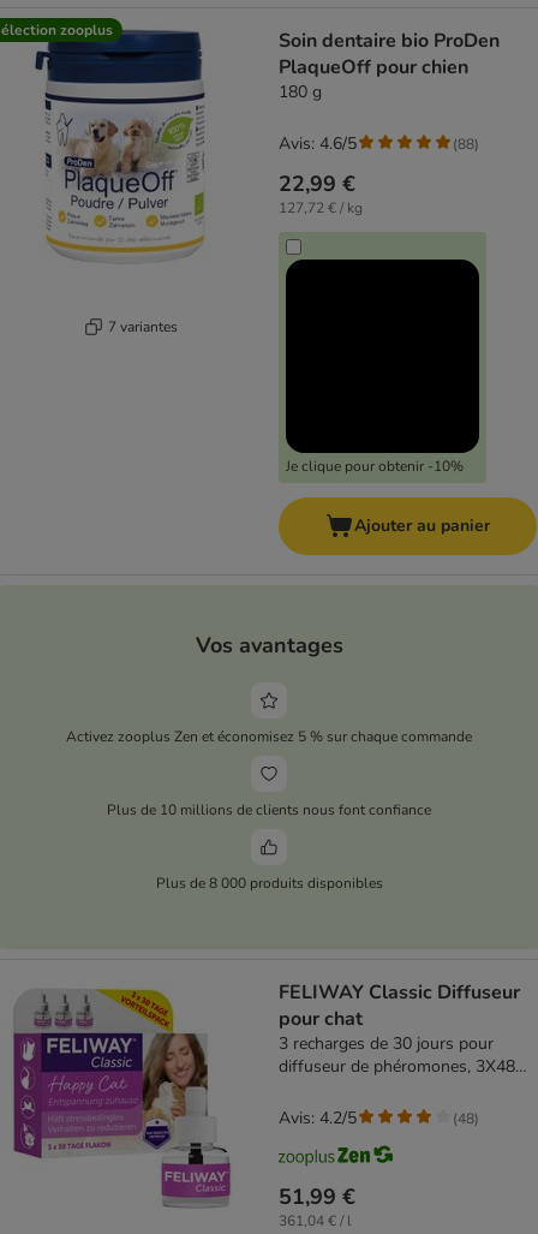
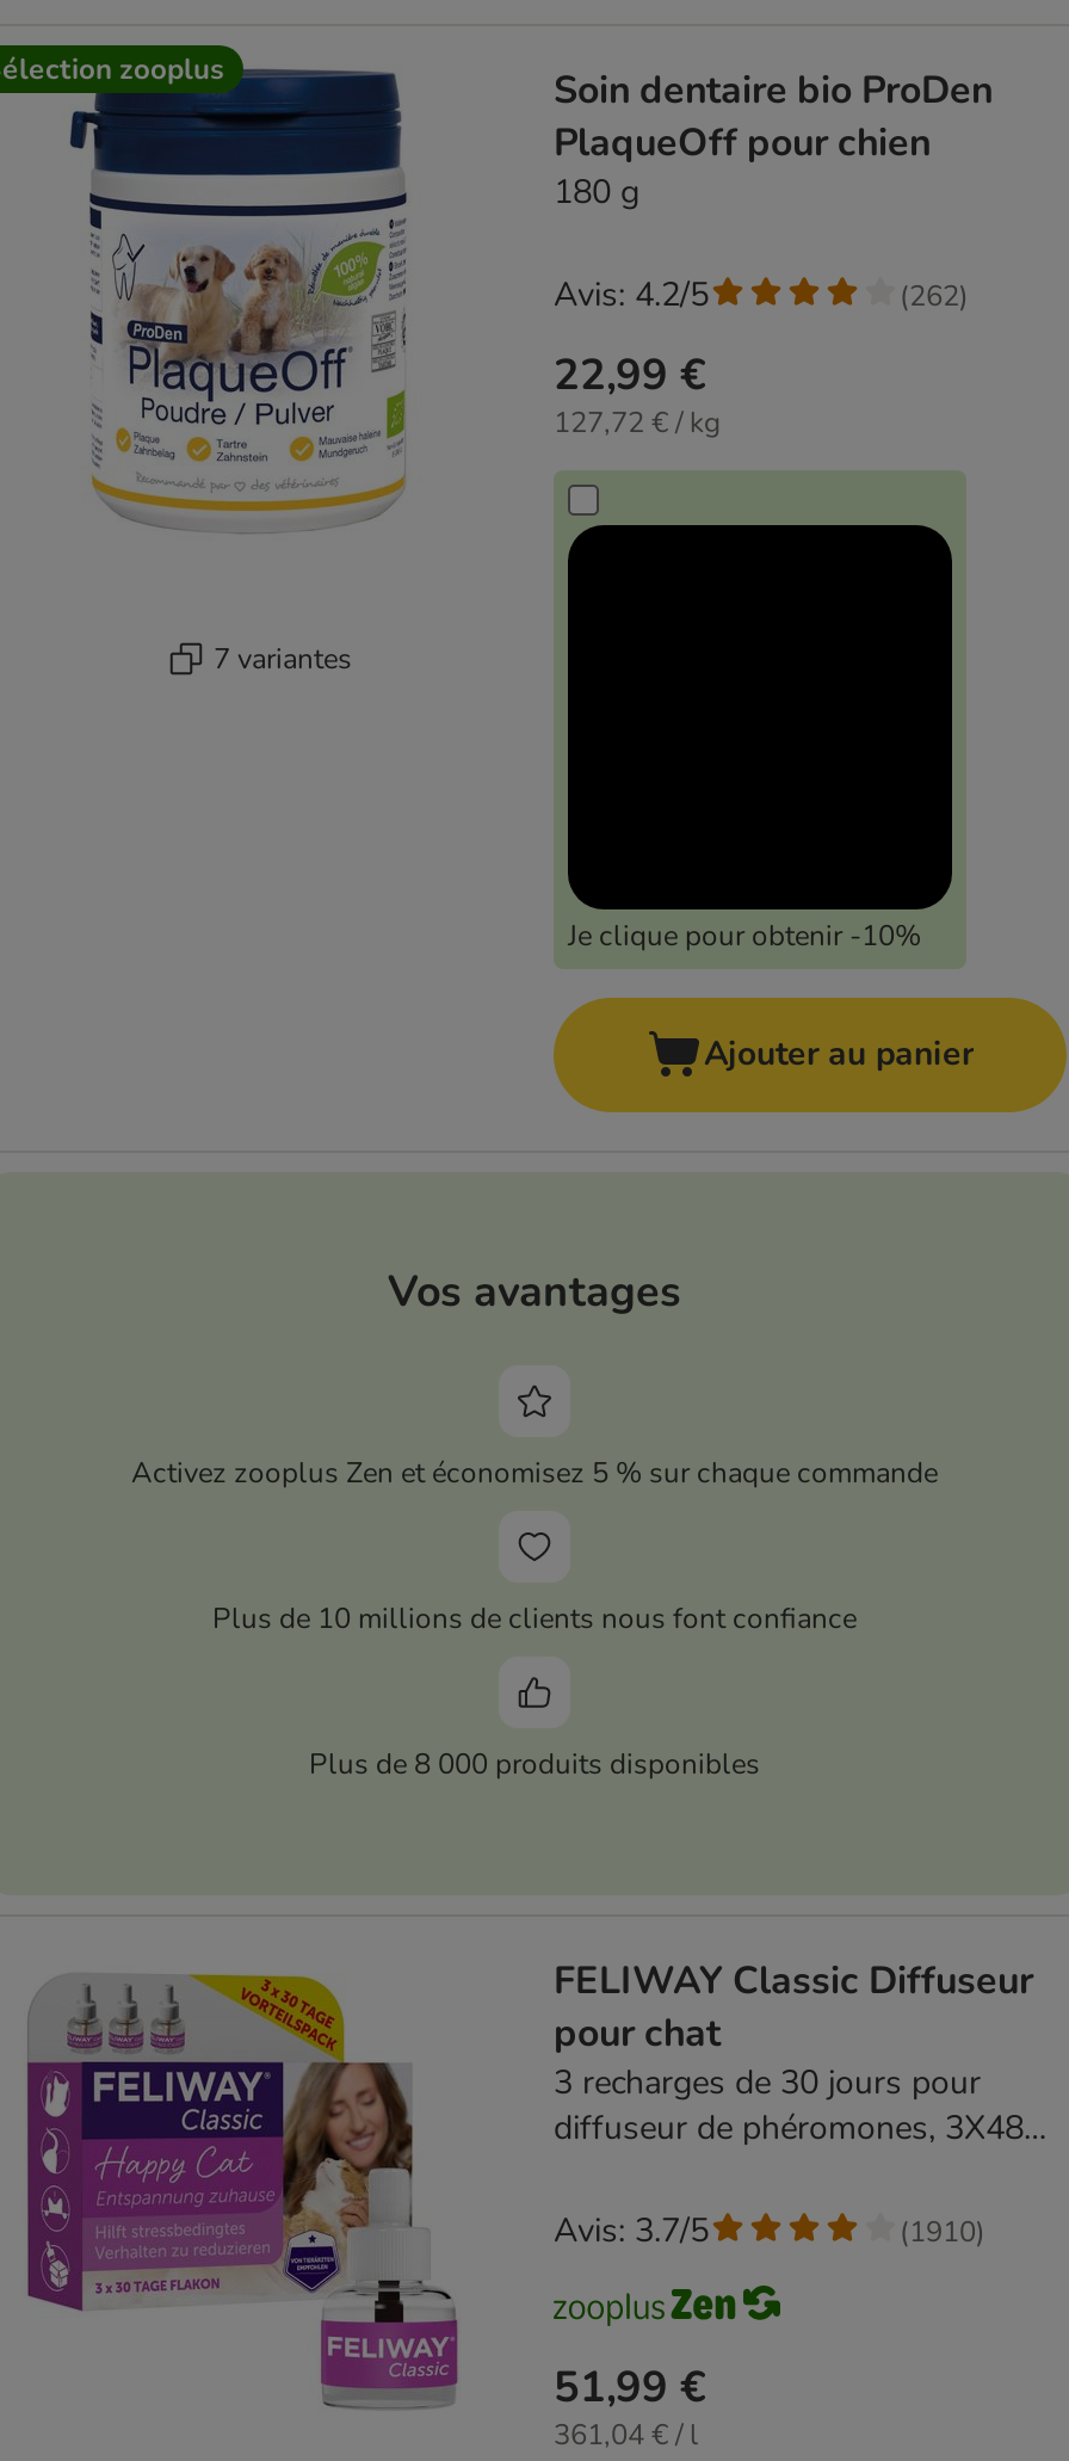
[279,132,357,155] Avis: 4.6/5 -> [554,272,709,318] Avis: 4.2/5
[453,134,479,153] (88) -> [900,276,969,314] (262)
[279,1107,357,1130] Avis: 4.2/5 -> [554,2208,709,2254] Avis: 3.7/5
[453,1109,479,1128] (48) -> [900,2212,985,2250] (1910)

